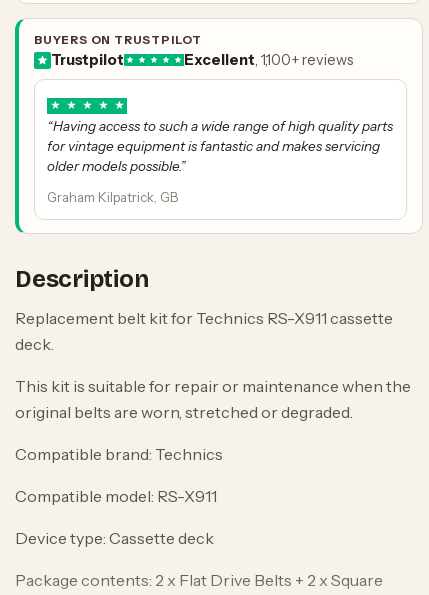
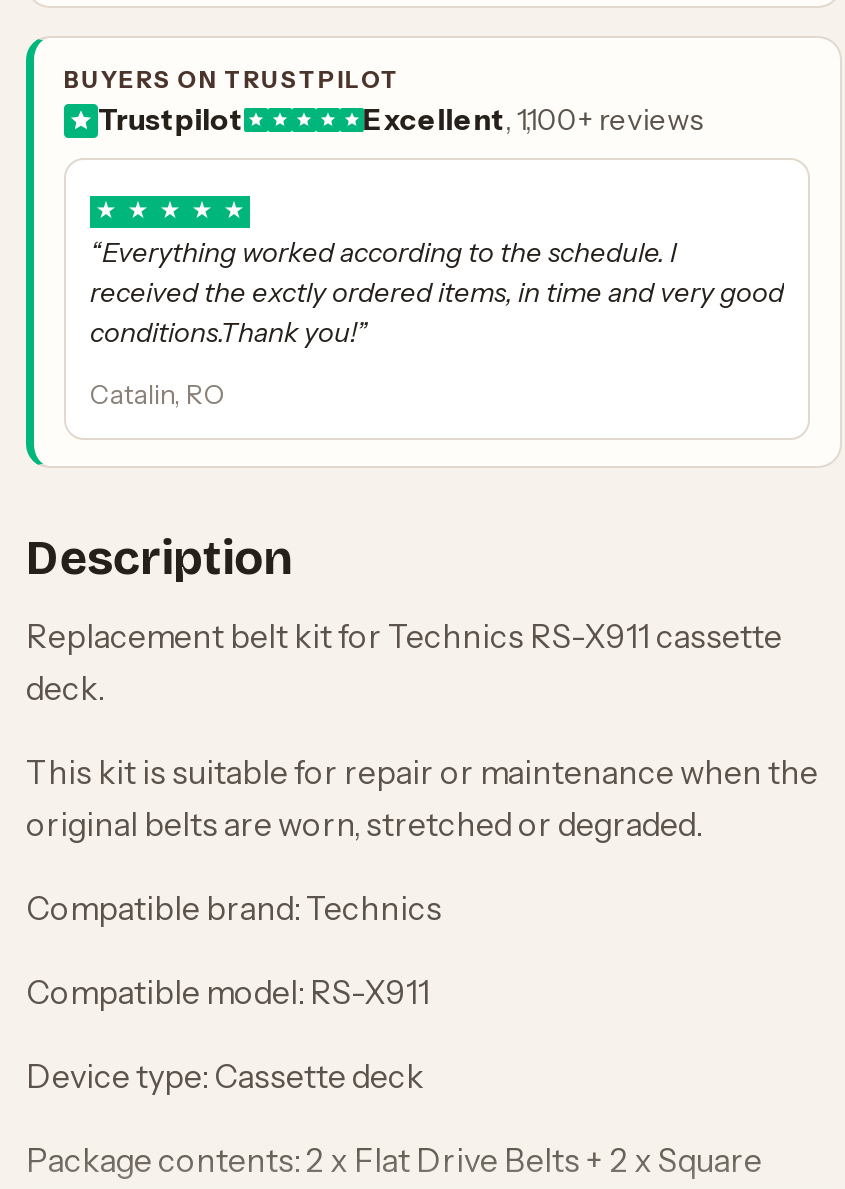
[47,118,393,174] “Having access to such a wide range of high quality parts | for vintage equipment is fantastic and makes servicing | older models possible.” -> [90,237,784,349] “Everything worked according to the schedule. I | received the exctly ordered items, in time and very good | conditions.Thank you!”
[47,189,178,205] Graham Kilpatrick, GB -> [90,379,226,411] Catalin, RO

